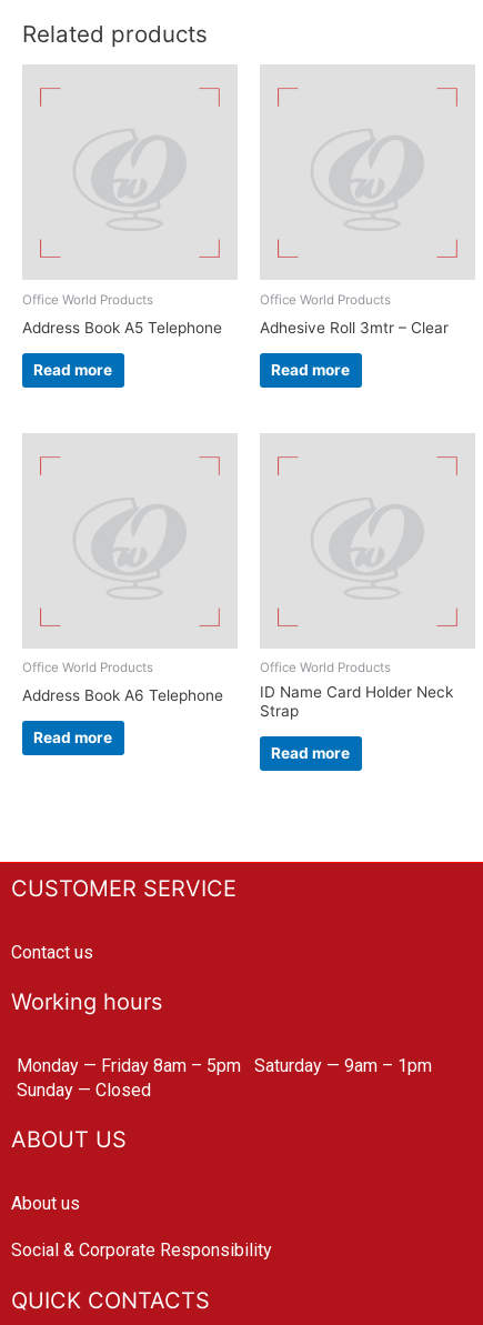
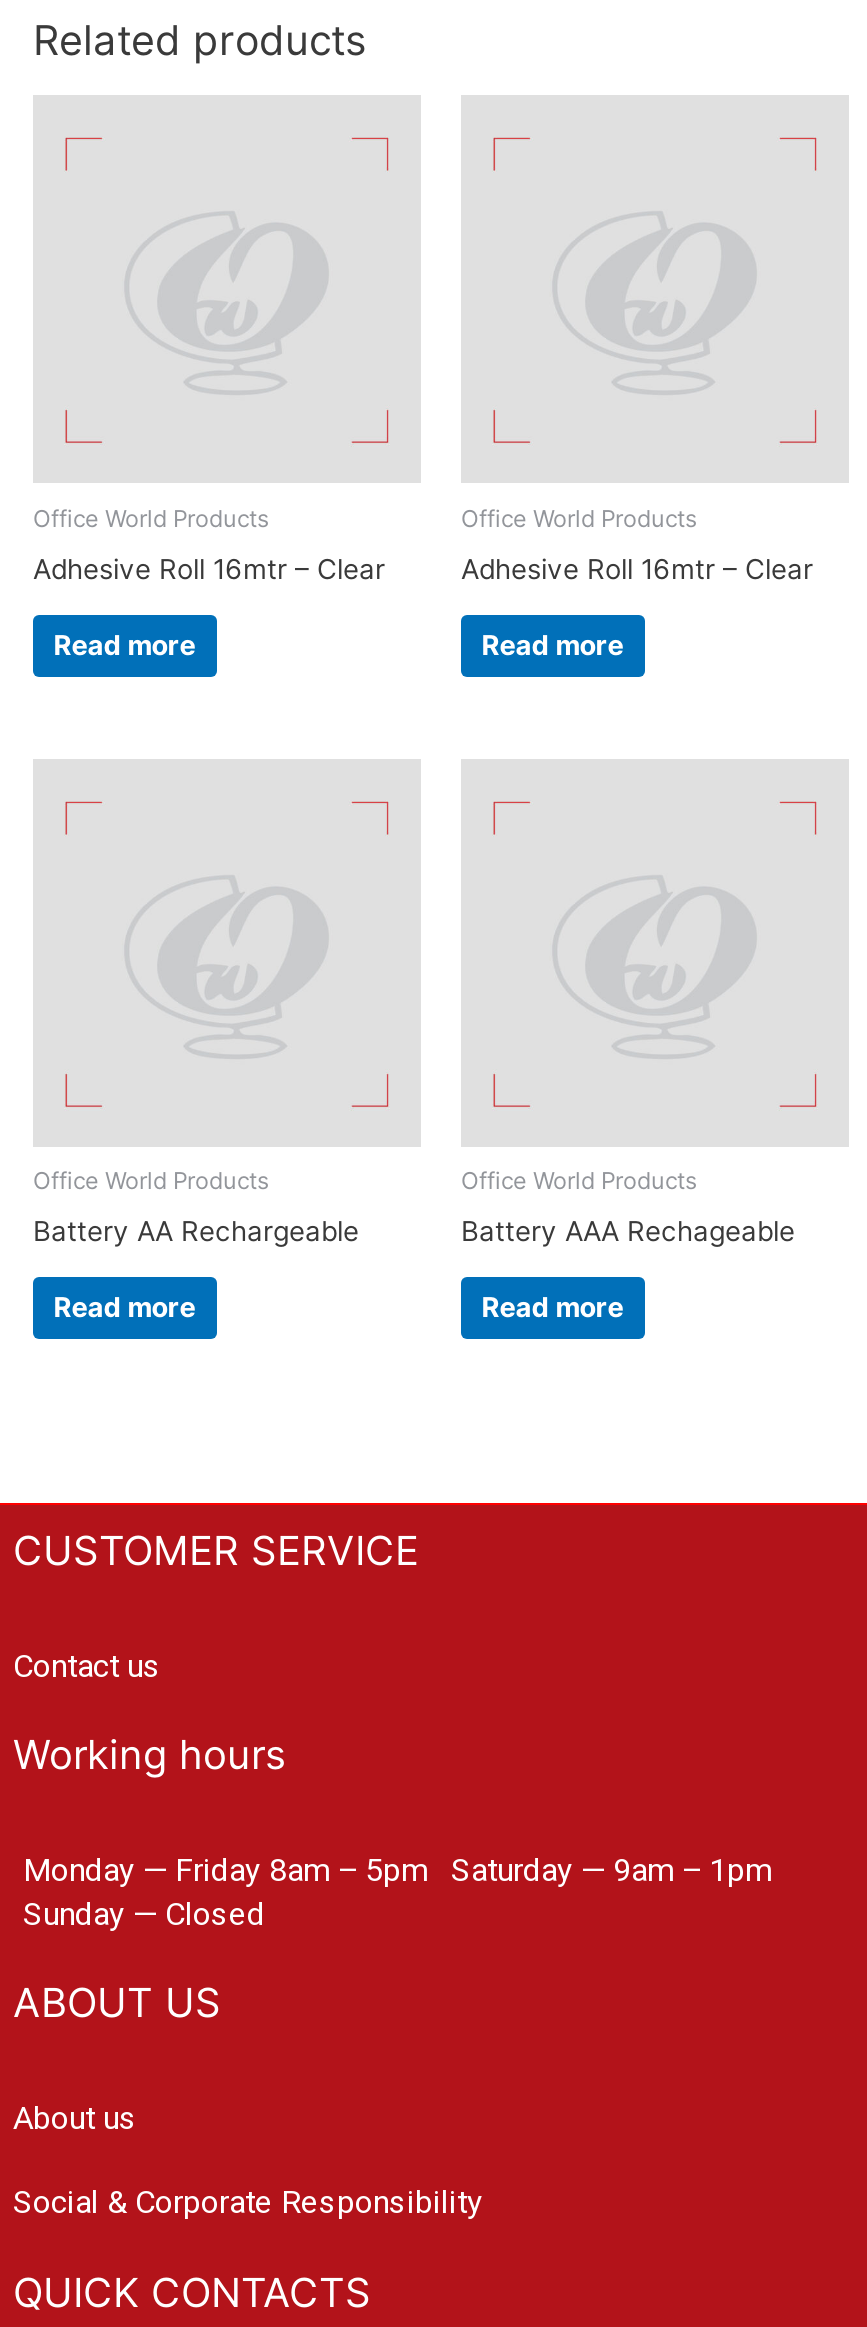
[22,319,222,337] Address Book A5 Telephone -> [33,553,385,585] Adhesive Roll 16mtr – Clear
[260,319,449,337] Adhesive Roll 3mtr – Clear -> [461,553,813,585] Adhesive Roll 16mtr – Clear
[22,687,223,704] Address Book A6 Telephone -> [33,1216,359,1248] Battery AA Rechargeable
[260,683,453,720] ID Name Card Holder Neck | Strap -> [461,1216,795,1248] Battery AAA Rechageable

